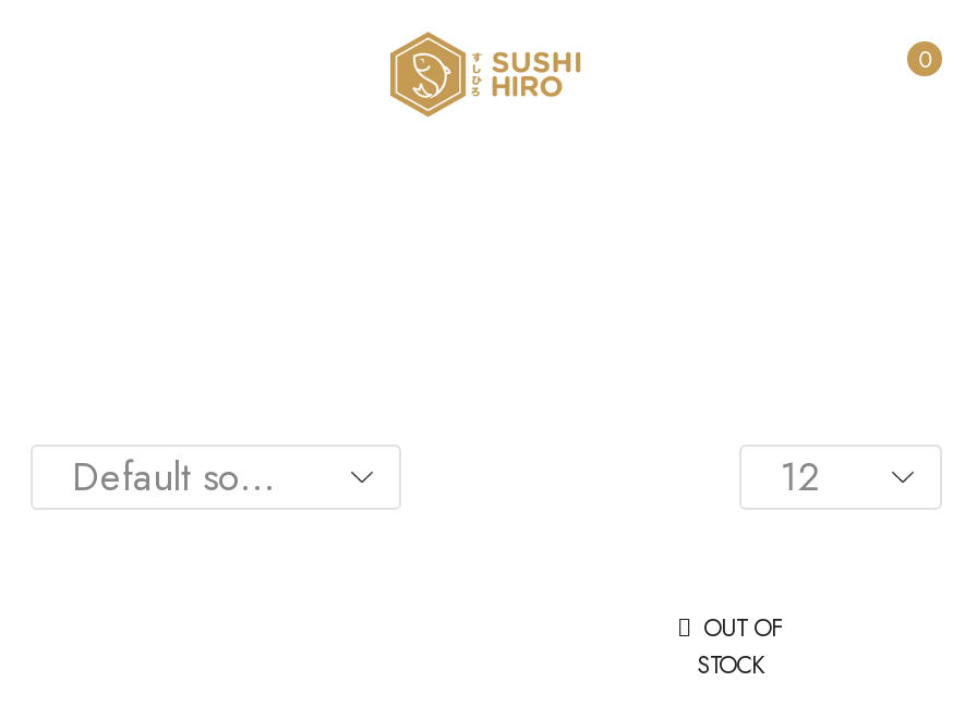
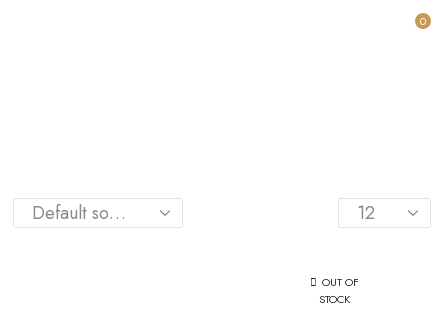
[388,28,584,120] [image] -> none

